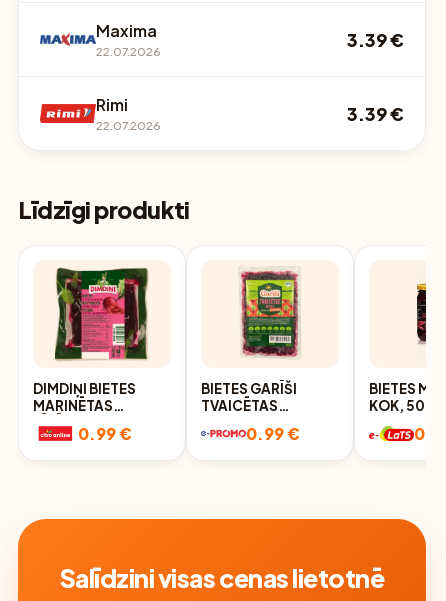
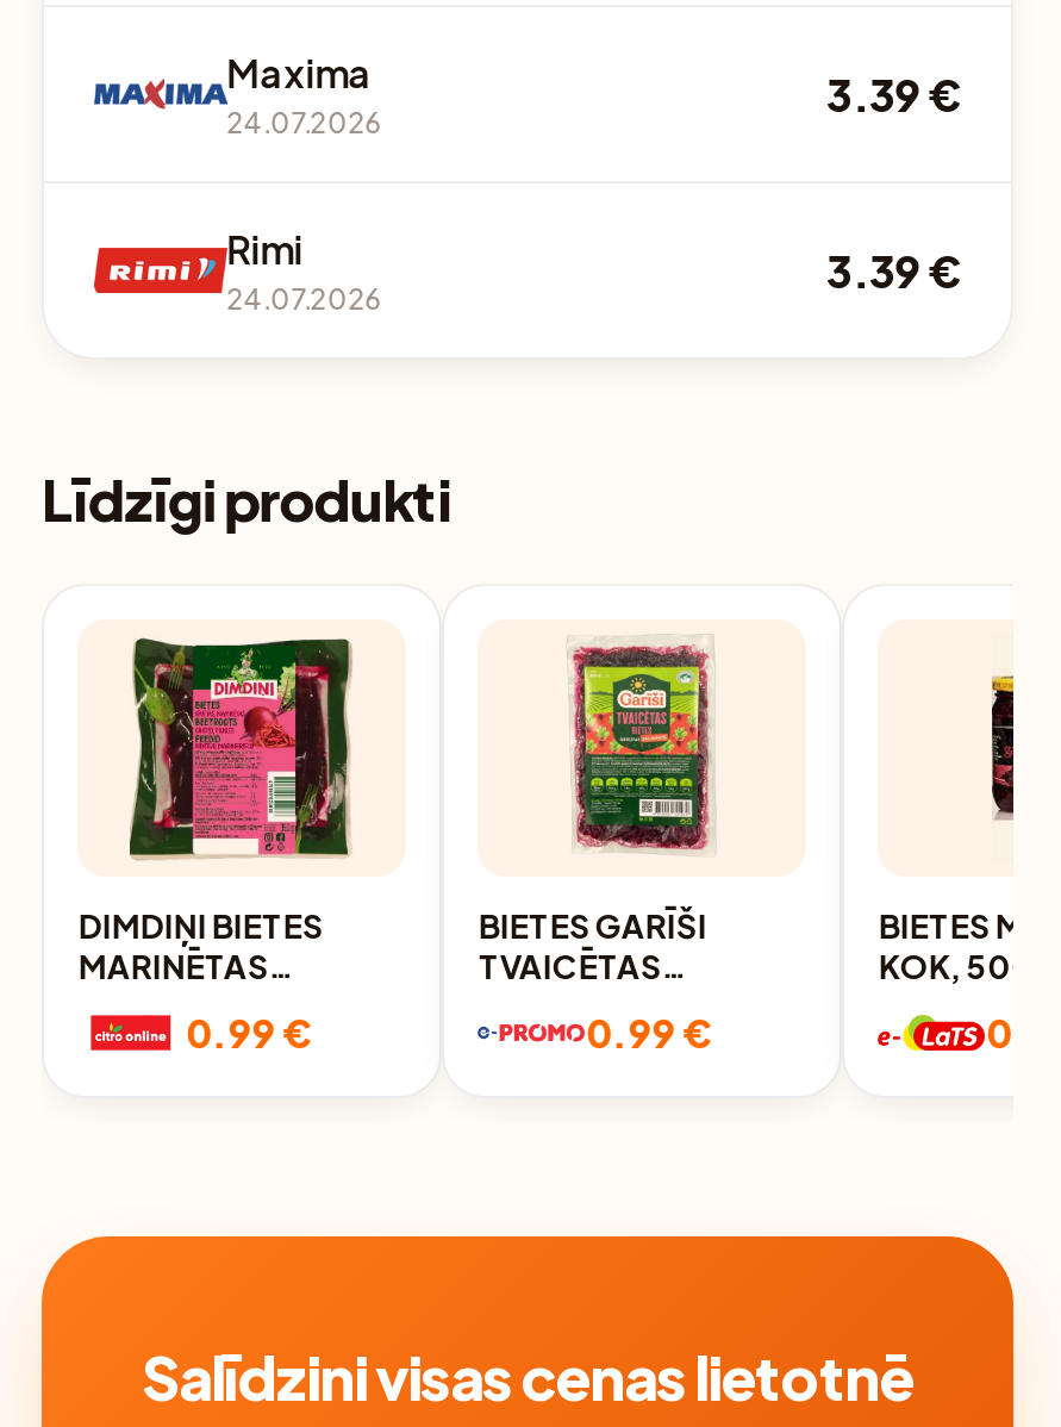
[96,44,161,59] 22.07.2026 -> [227,104,384,140] 24.07.2026
[96,118,161,133] 22.07.2026 -> [227,281,384,316] 24.07.2026

